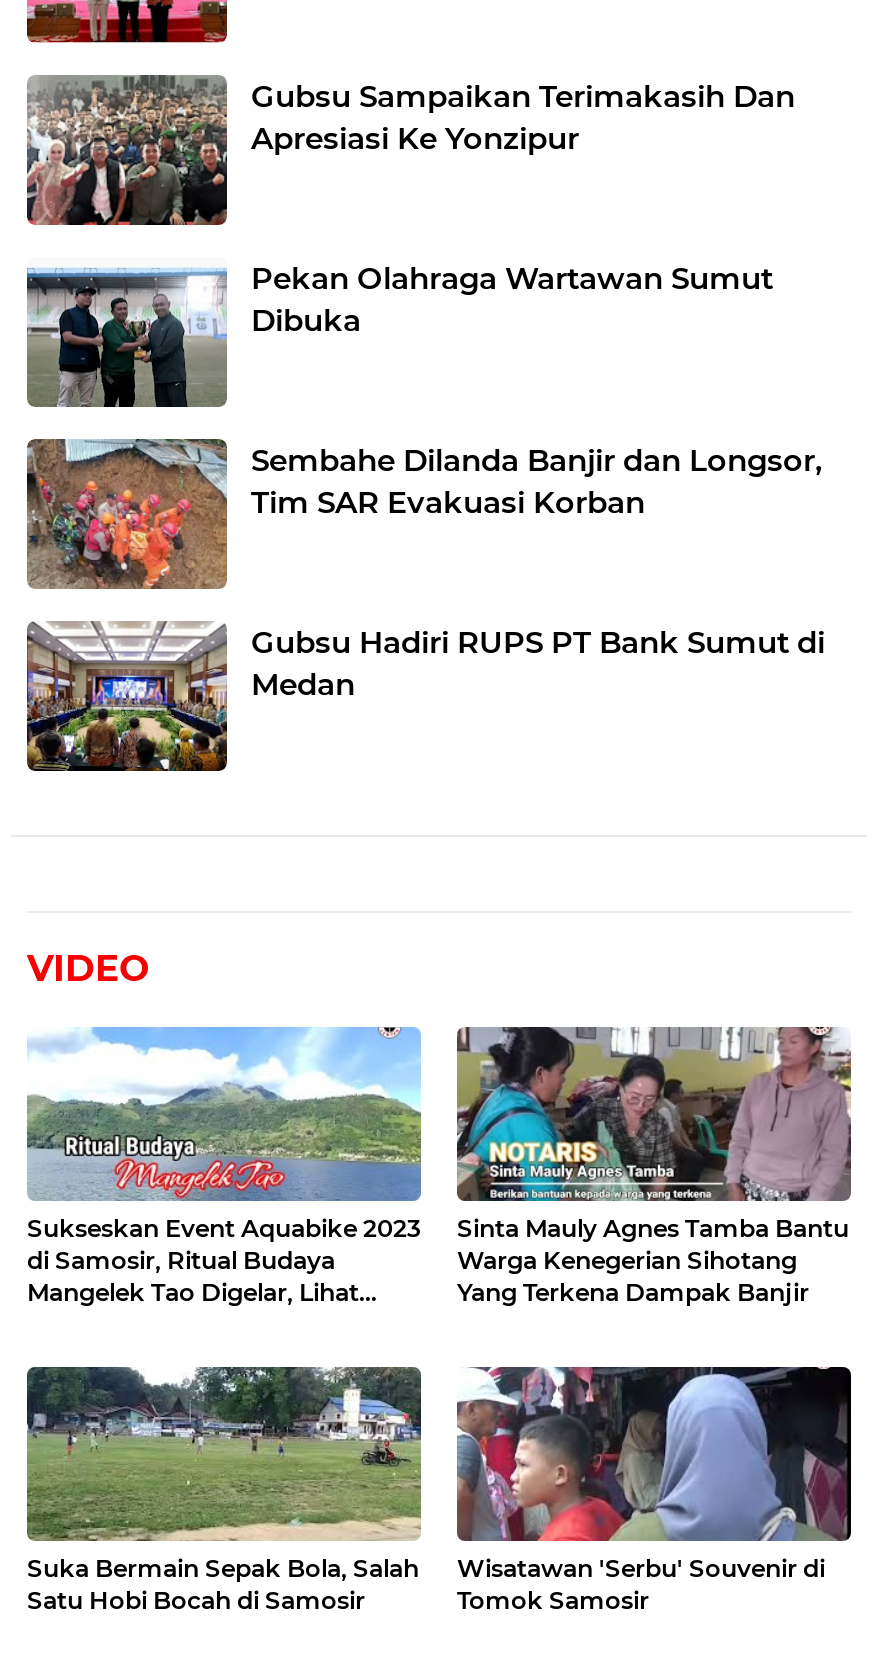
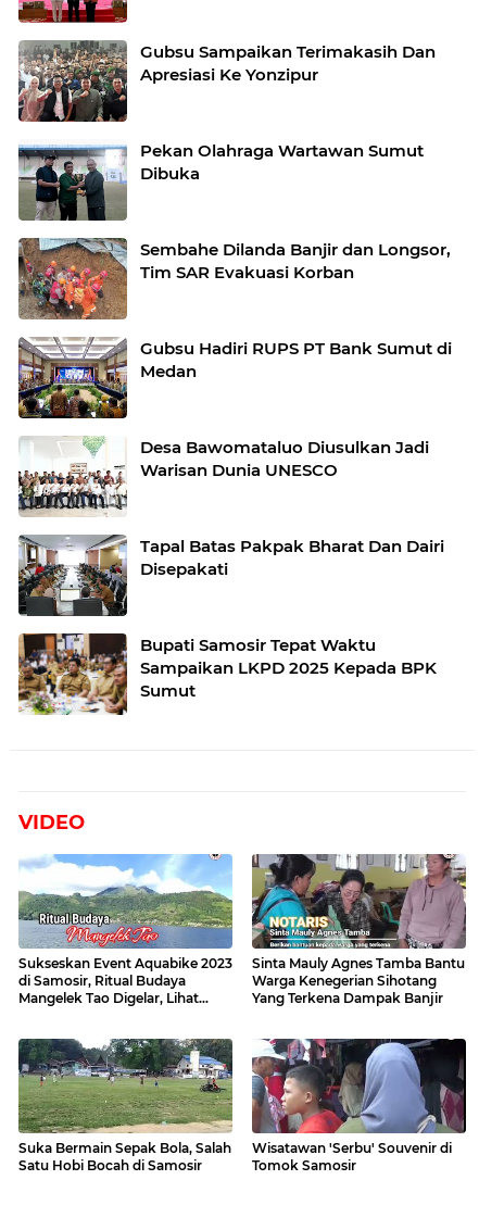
none -> [17,535,444,617] [image] | Tapal Batas Pakpak Bharat Dan Dairi | Disepakati
none -> [17,632,437,716] [image] | Bupati Samosir Tepat Waktu | Sampaikan LKPD 2025 Kepada BPK | Sumut
none -> [18,436,429,517] [image] | Desa Bawomataluo Diusulkan Jadi | Warisan Dunia UNESCO

